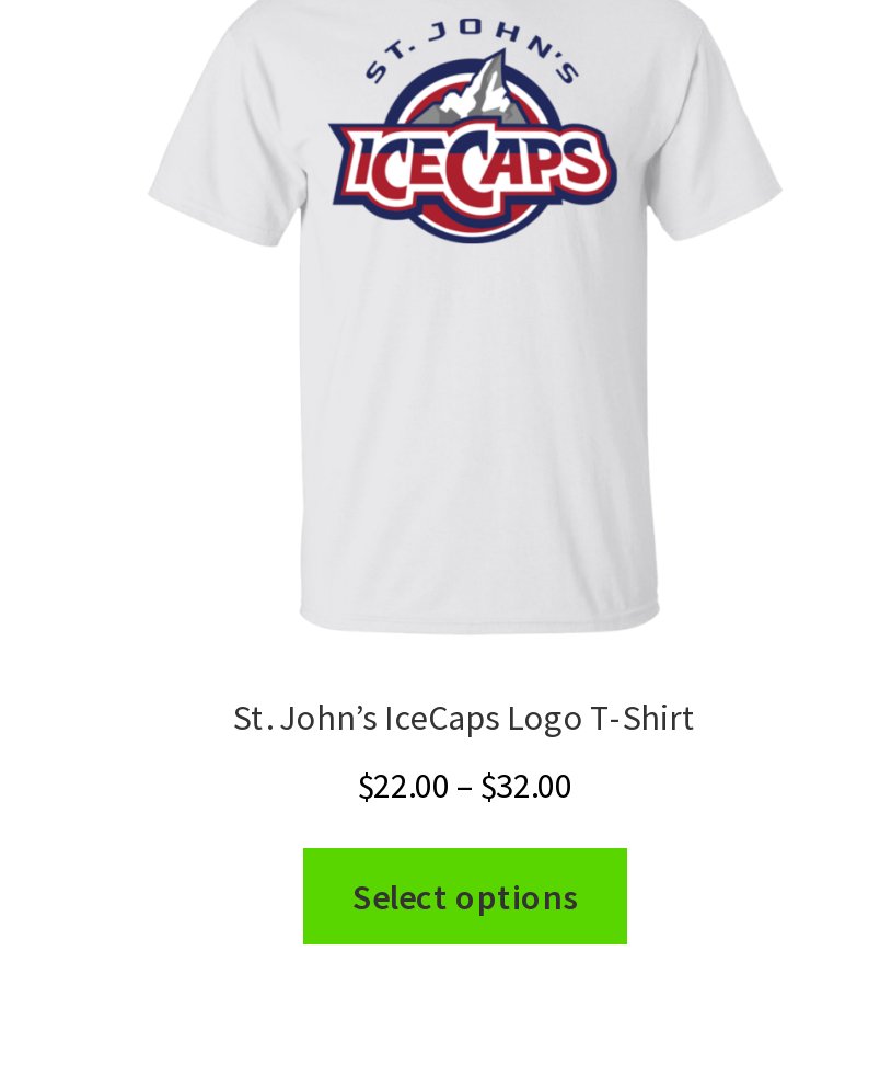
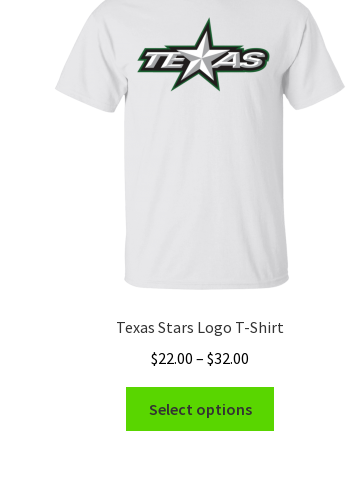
[329,15,618,245] [image] -> [137,8,270,111] [image]
[233,695,697,738] St. John’s IceCaps Logo T-Shirt -> [116,317,284,337] Texas Stars Logo T-Shirt

